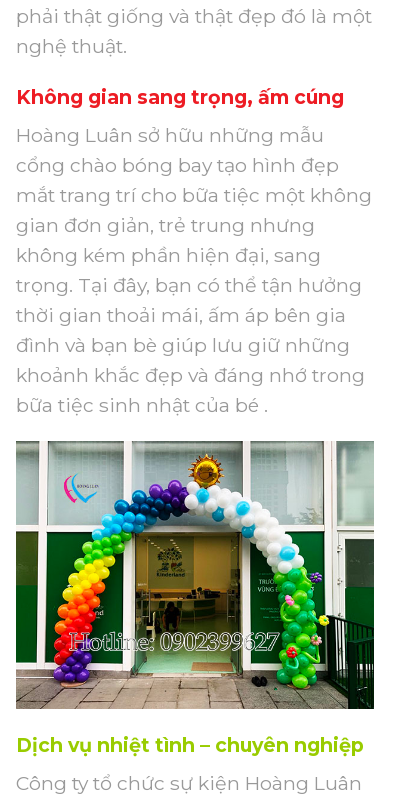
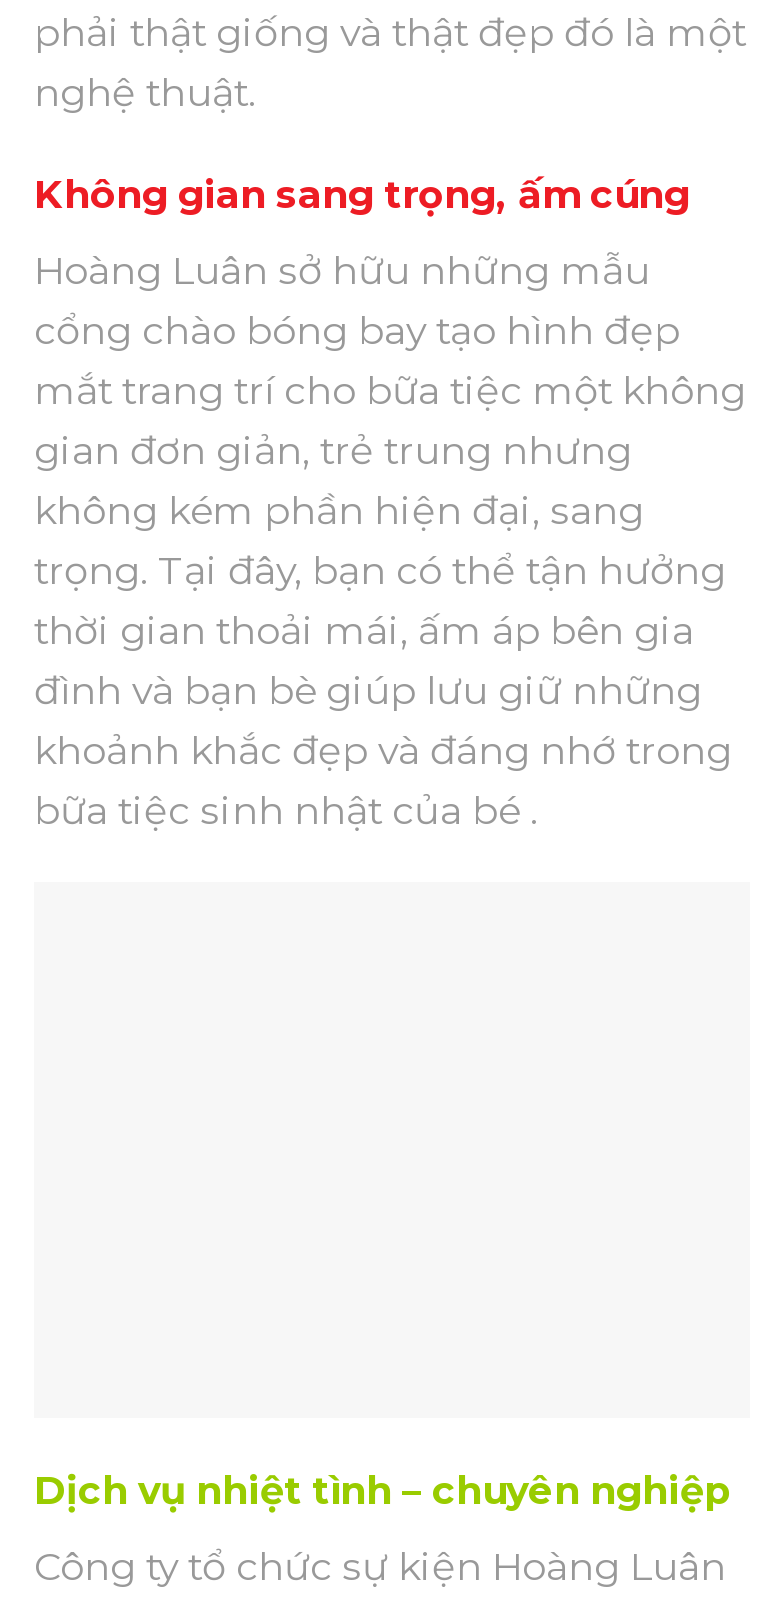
[15,440,375,710] [image] -> none

